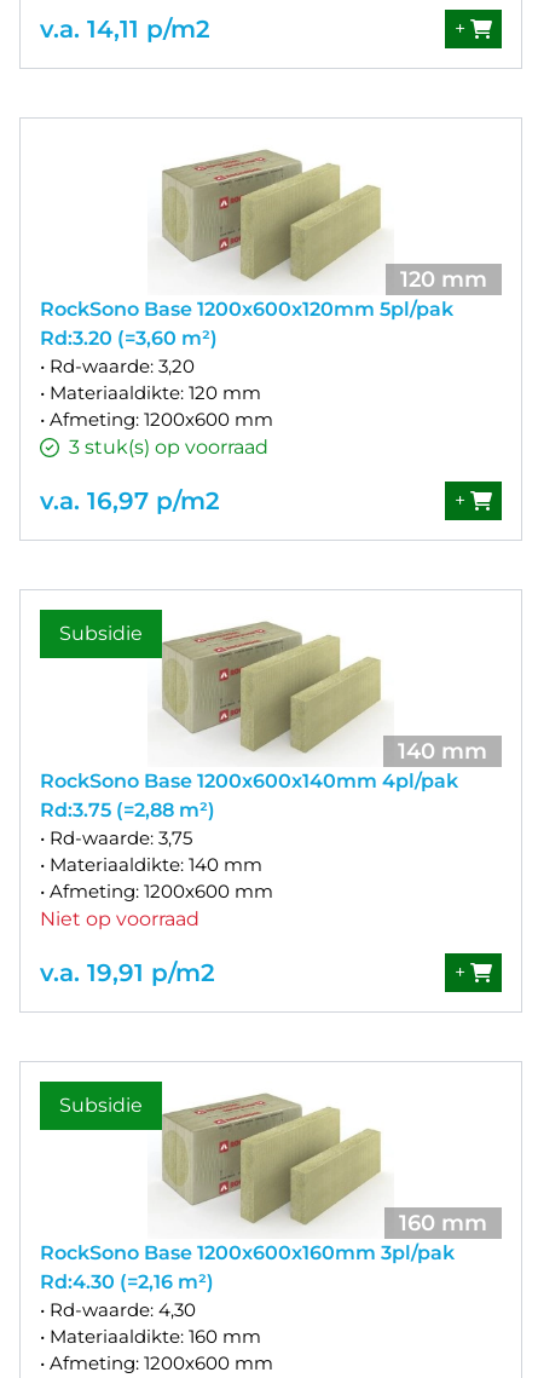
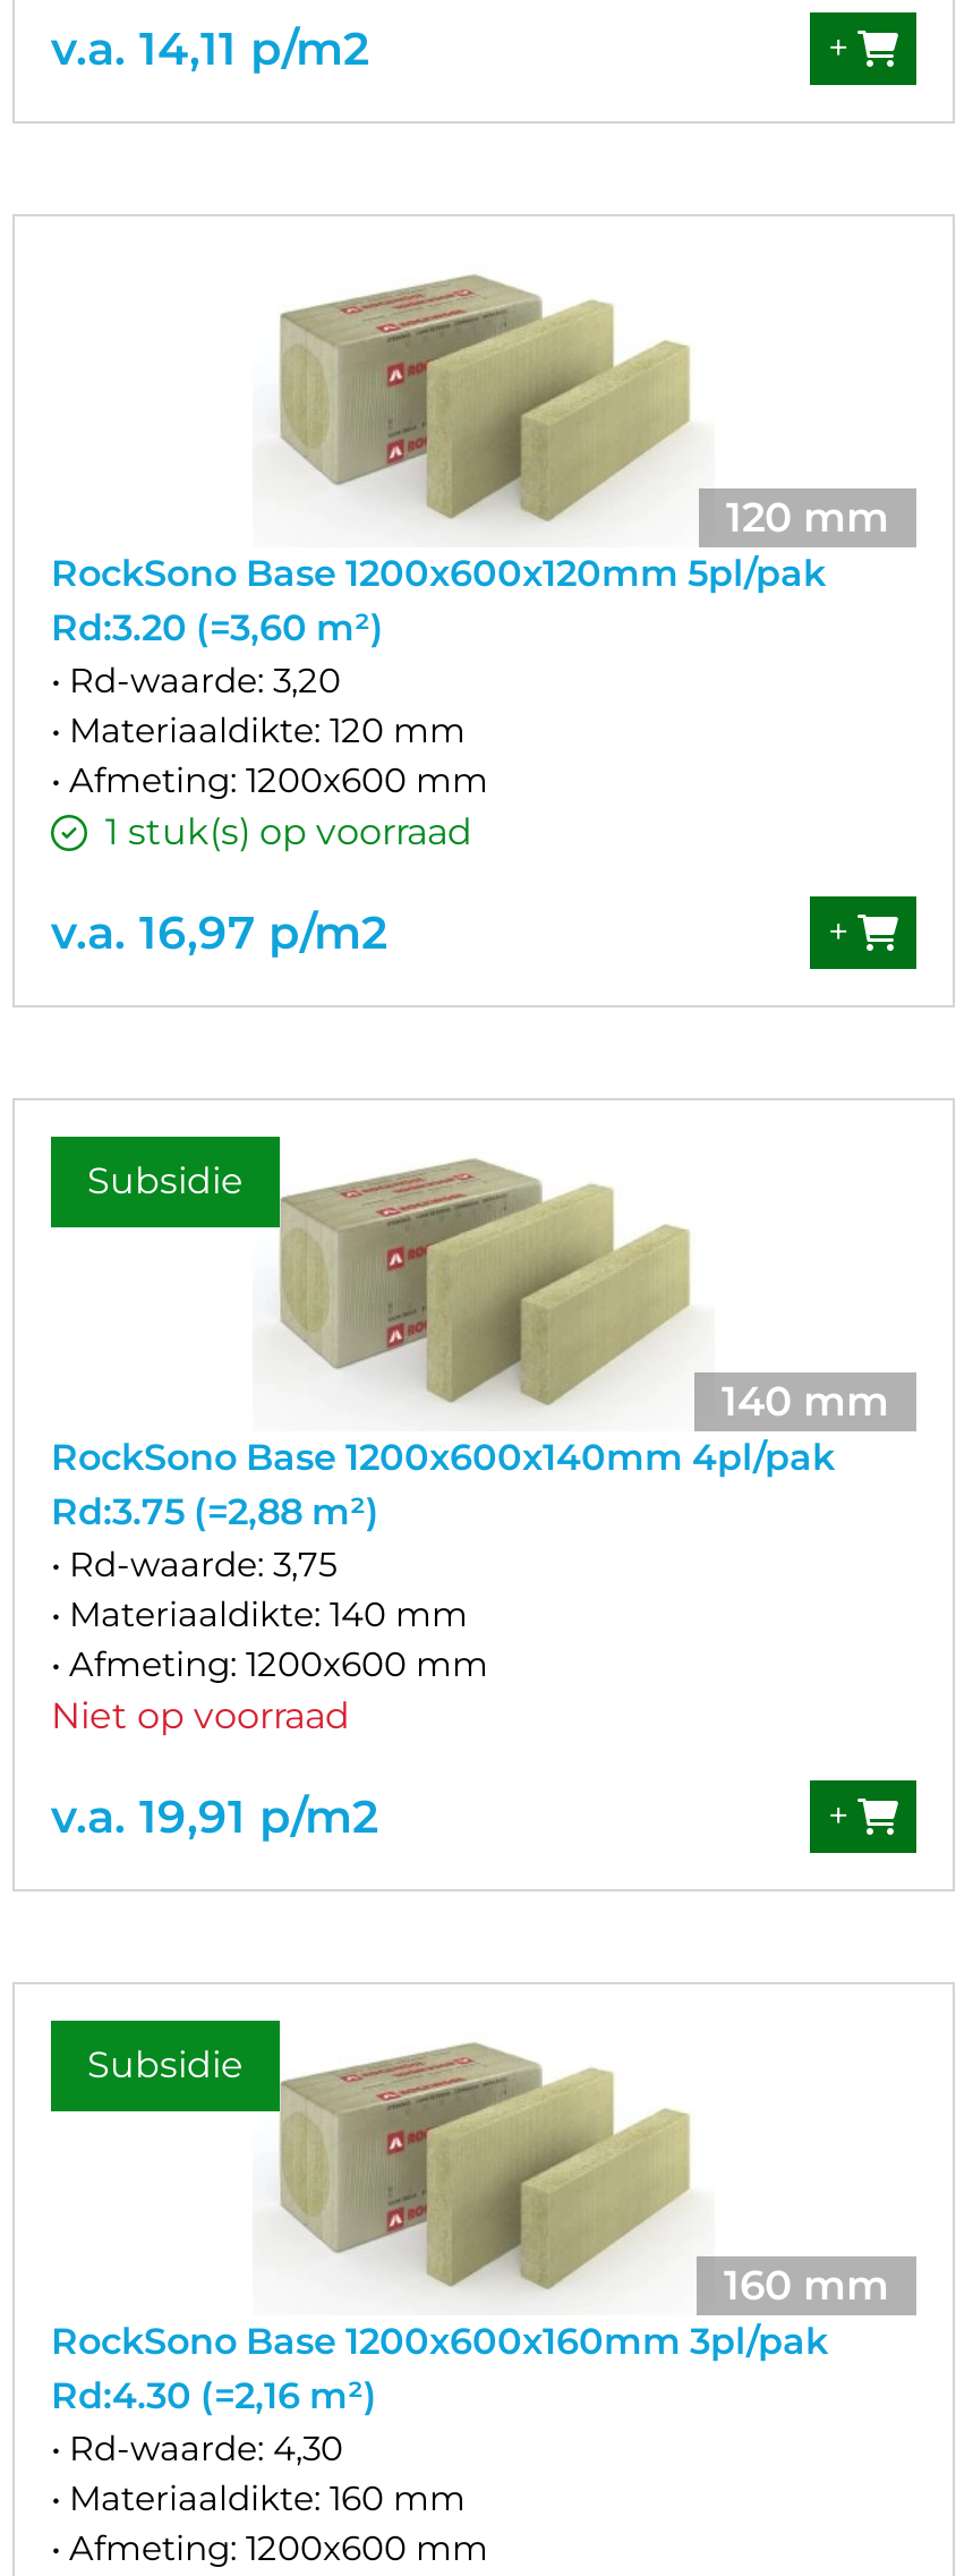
[69,436,268,459] 3 stuk(s) op voorraad -> [105,810,472,853] 1 stuk(s) op voorraad

